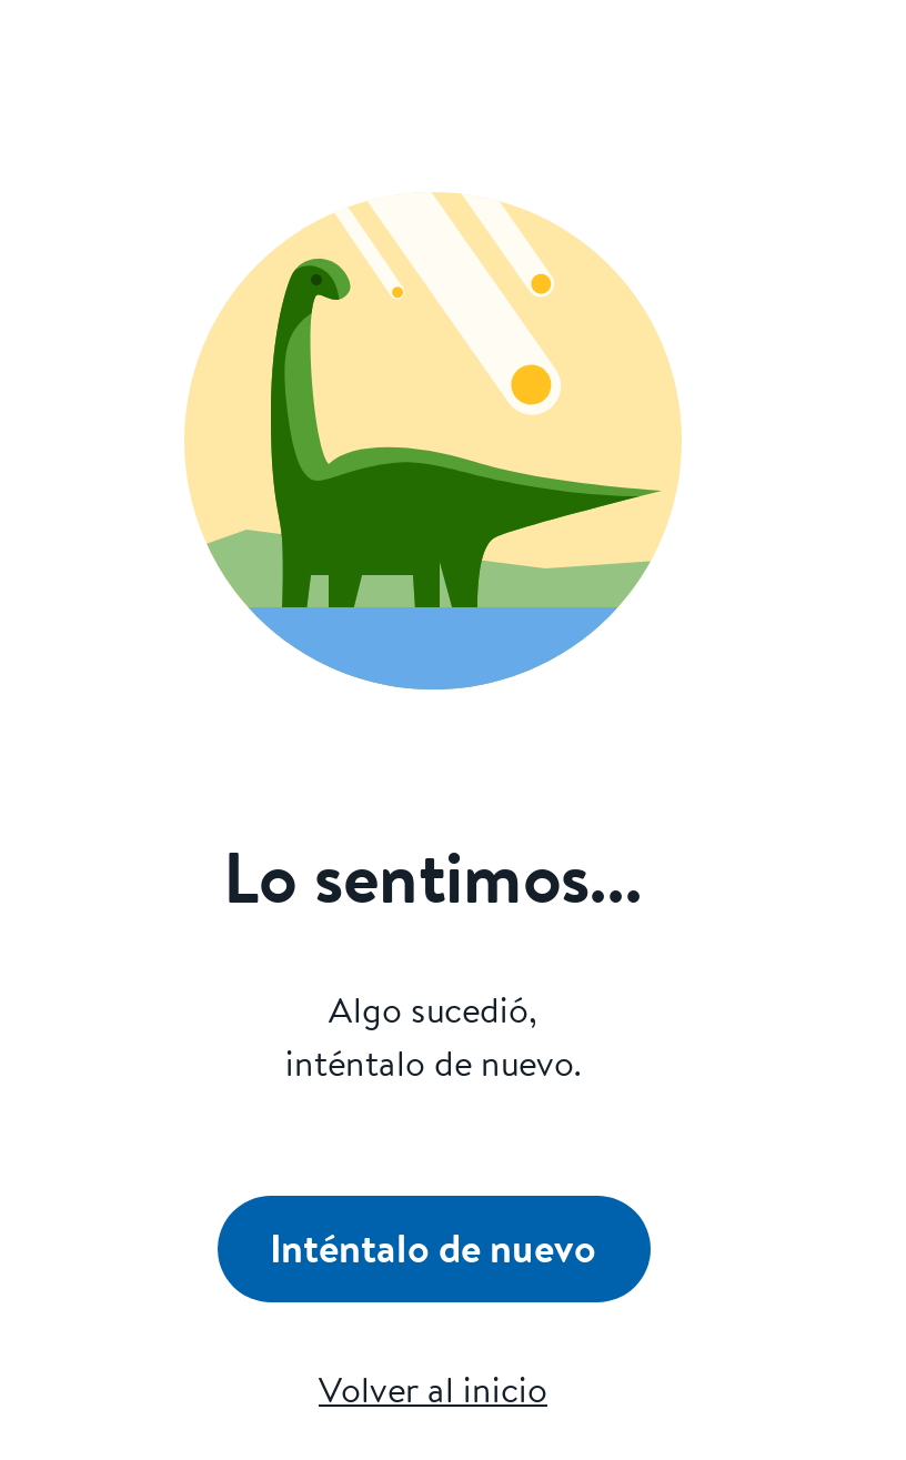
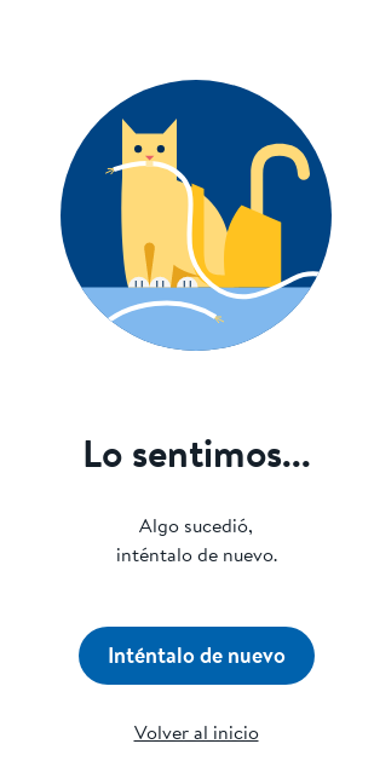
[184,192,682,638] [image] -> [59,79,333,324] [image]

